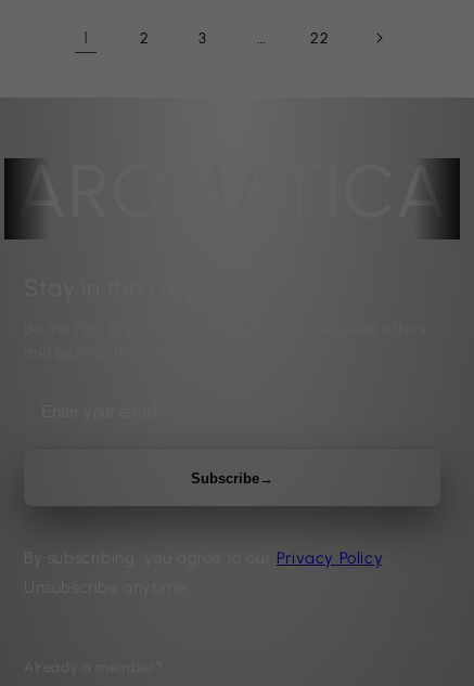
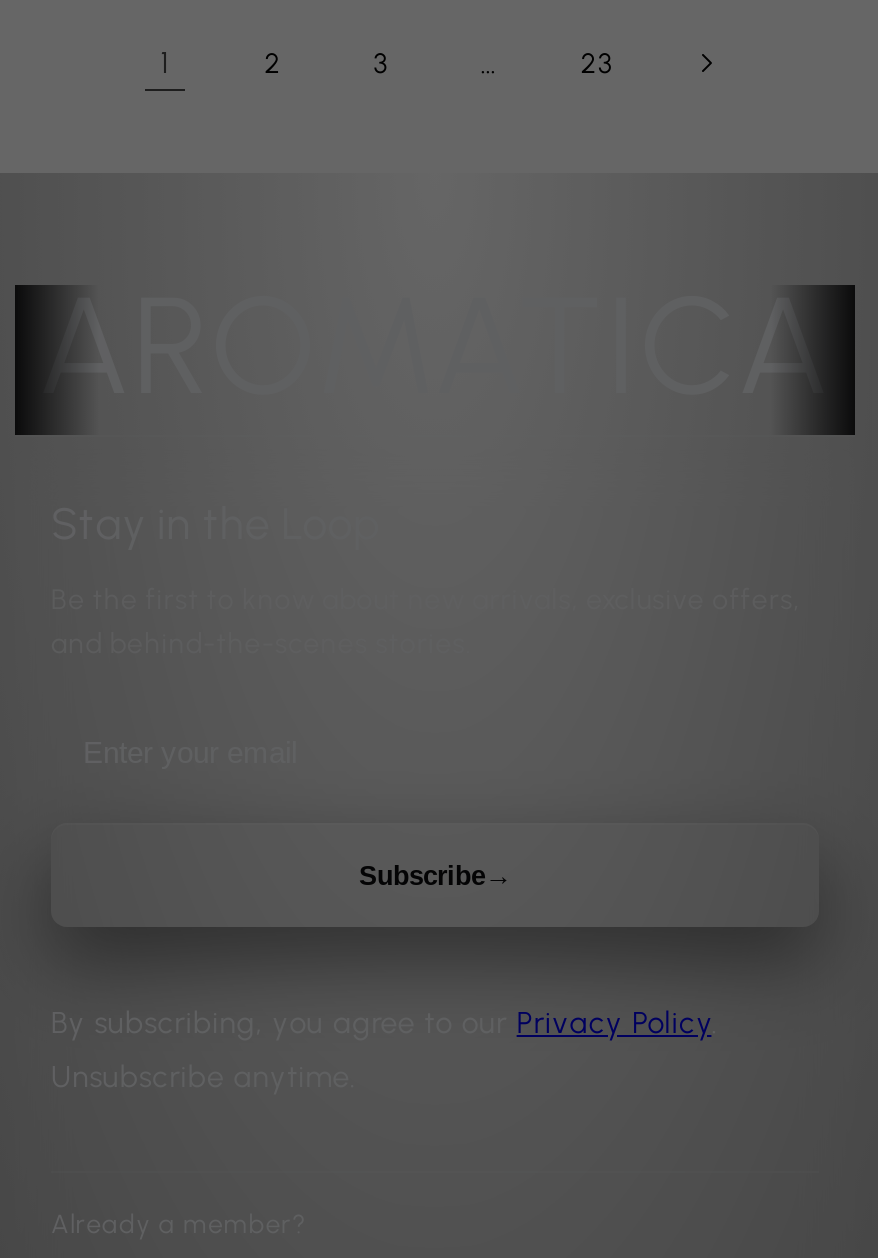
[311,29,329,47] 22 -> [581,46,613,80] 23

